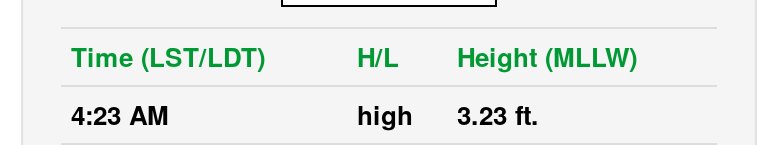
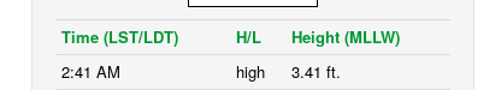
[71,95,169,133] 4:23 AM -> [61,60,120,83] 2:41 AM
[357,95,539,133] high 3.23 ft. -> [236,60,341,83] high 3.41 ft.

